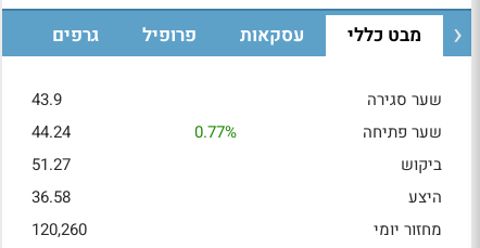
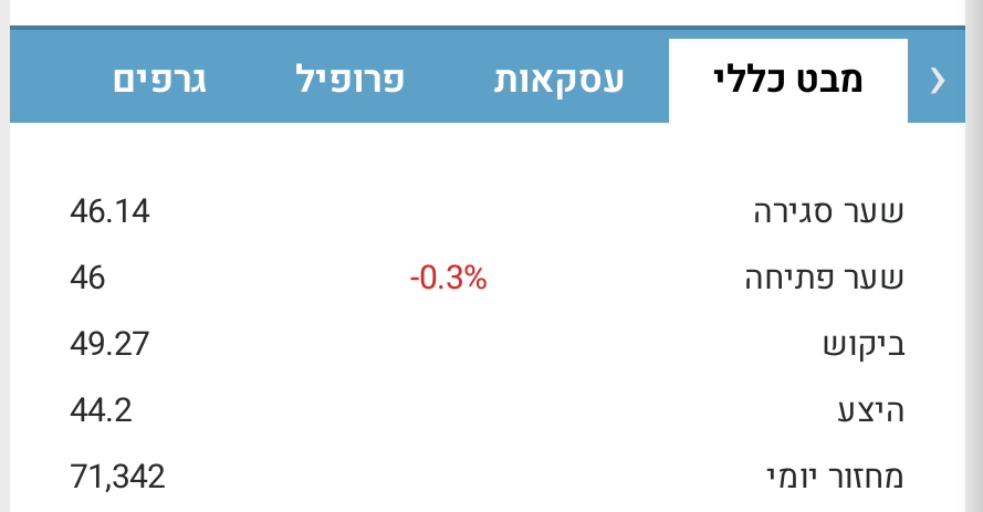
[31,88,62,112] 43.9 -> [70,188,149,236] 46.14
[31,121,71,144] 44.24 -> [70,254,105,303] 46
[194,121,237,144] 0.77% -> [410,254,488,303] -0.3%
[31,153,71,177] 51.27 -> [70,320,149,369] 49.27
[31,186,71,209] 36.58 -> [70,387,132,435] 44.2
[31,218,87,242] 120,260 -> [70,453,165,502] 71,342

